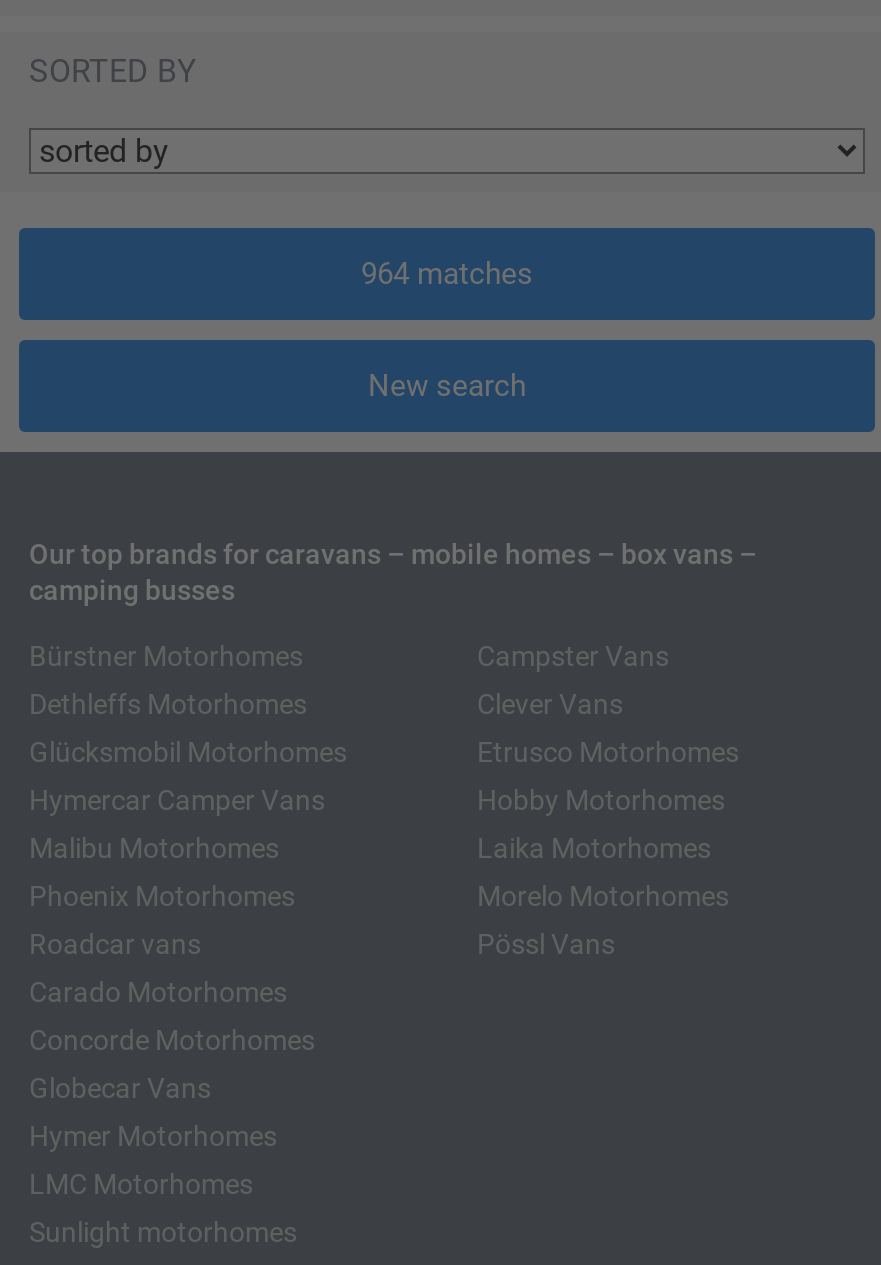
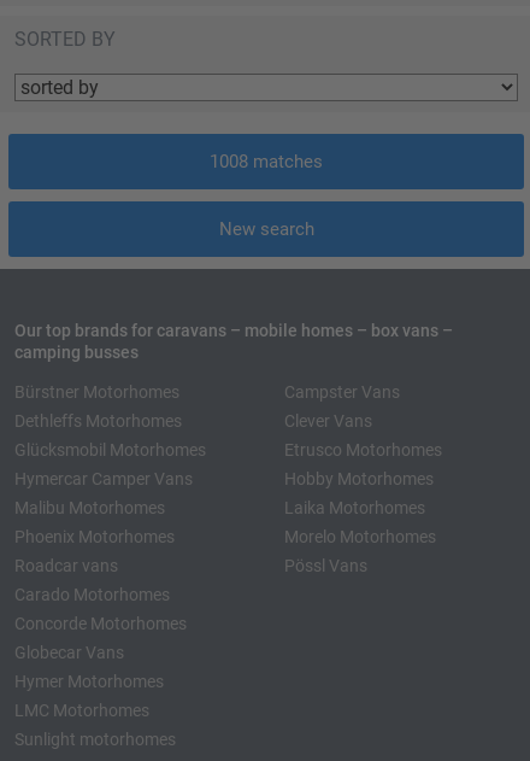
[361,256,533,292] 964 matches -> [210,151,323,172] 1008 matches

